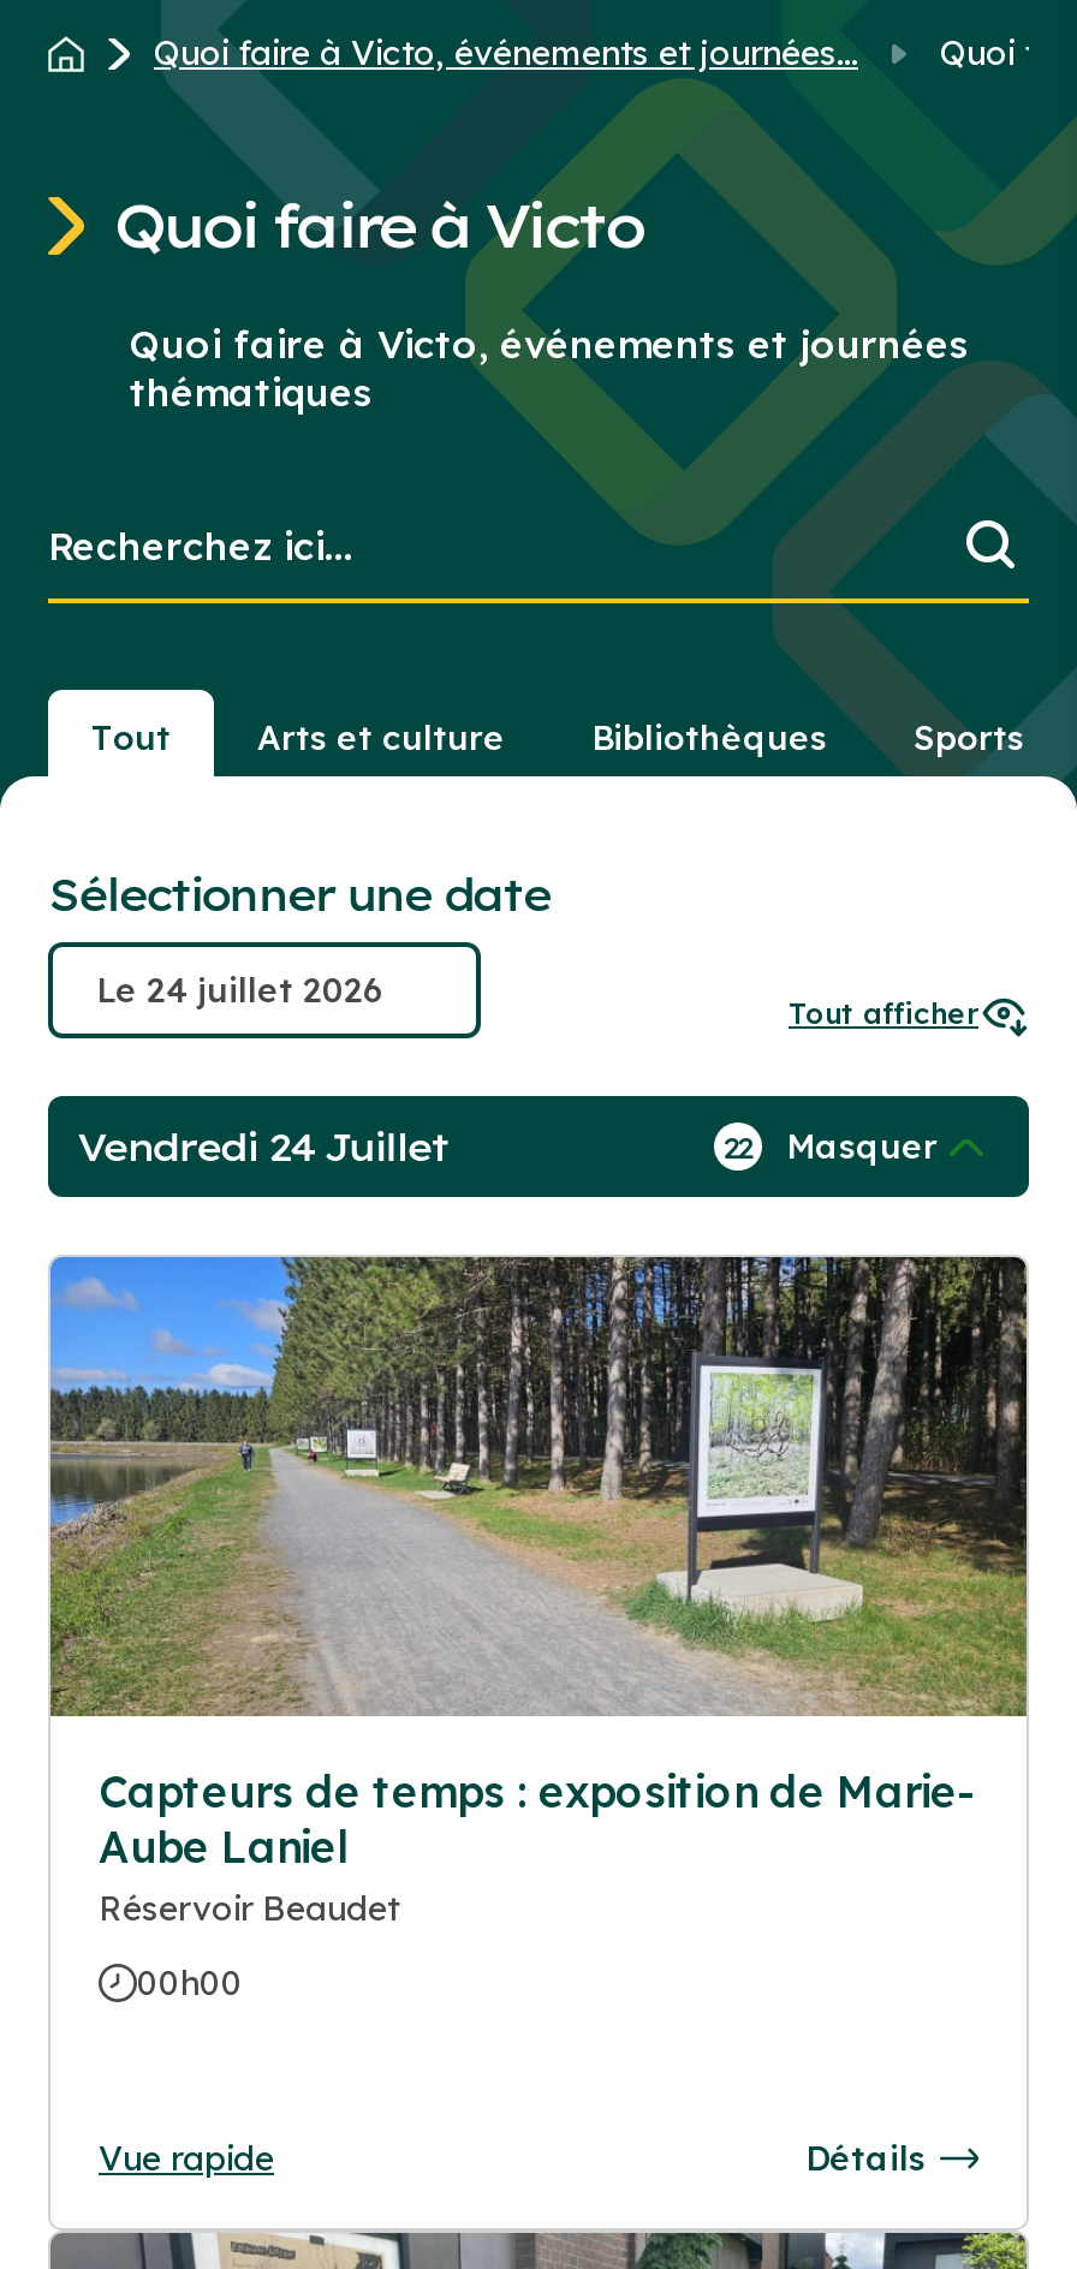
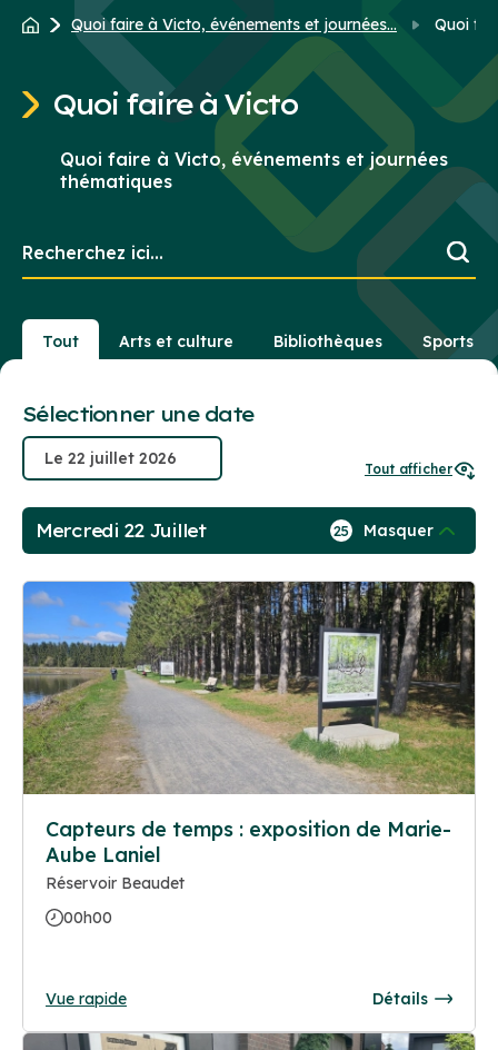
[77,1123,449,1171] Vendredi 24 Juillet -> [36,520,206,542] Mercredi 22 Juillet
[723,1125,938,1169] 22 Masquer -> [334,521,434,541] 25 Masquer

